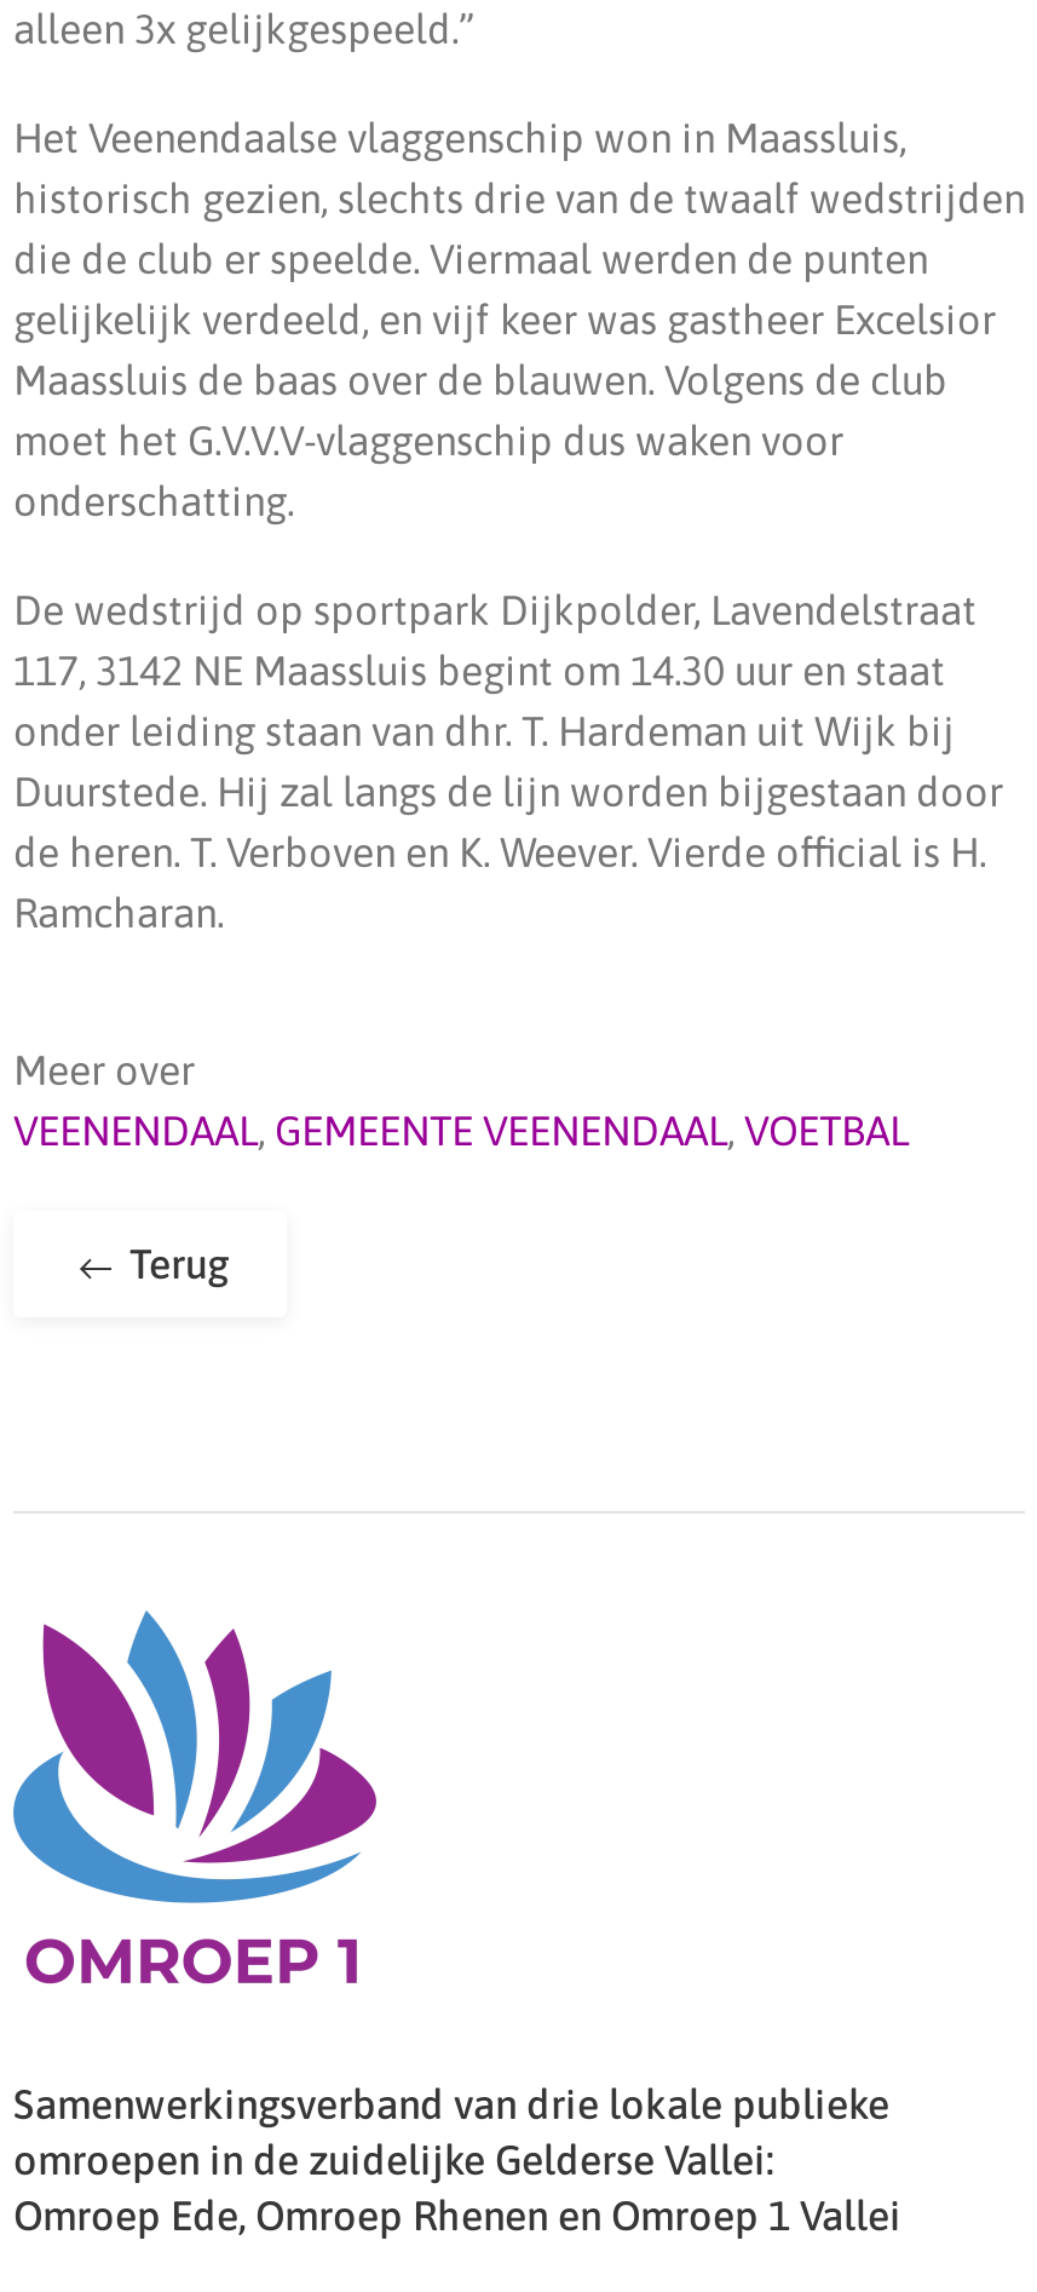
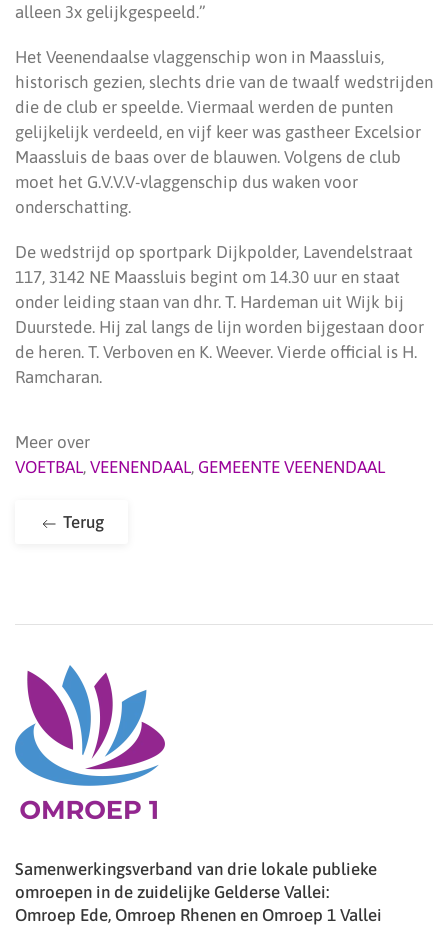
[13,1107,909,1156] VEENENDAAL, GEMEENTE VEENENDAAL, VOETBAL -> [15,457,385,477] VOETBAL, VEENENDAAL, GEMEENTE VEENENDAAL

